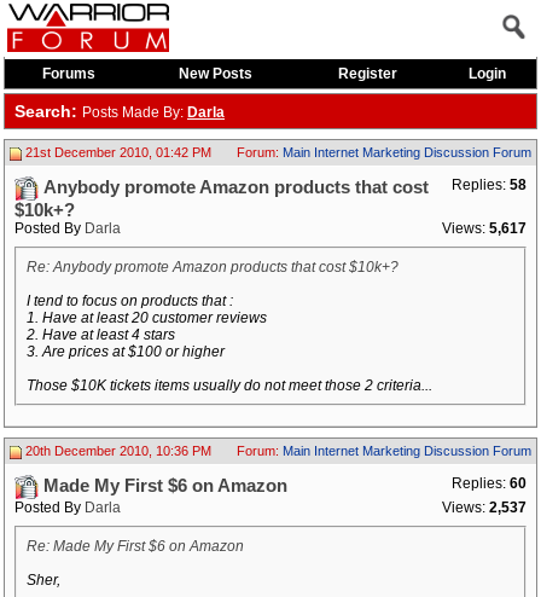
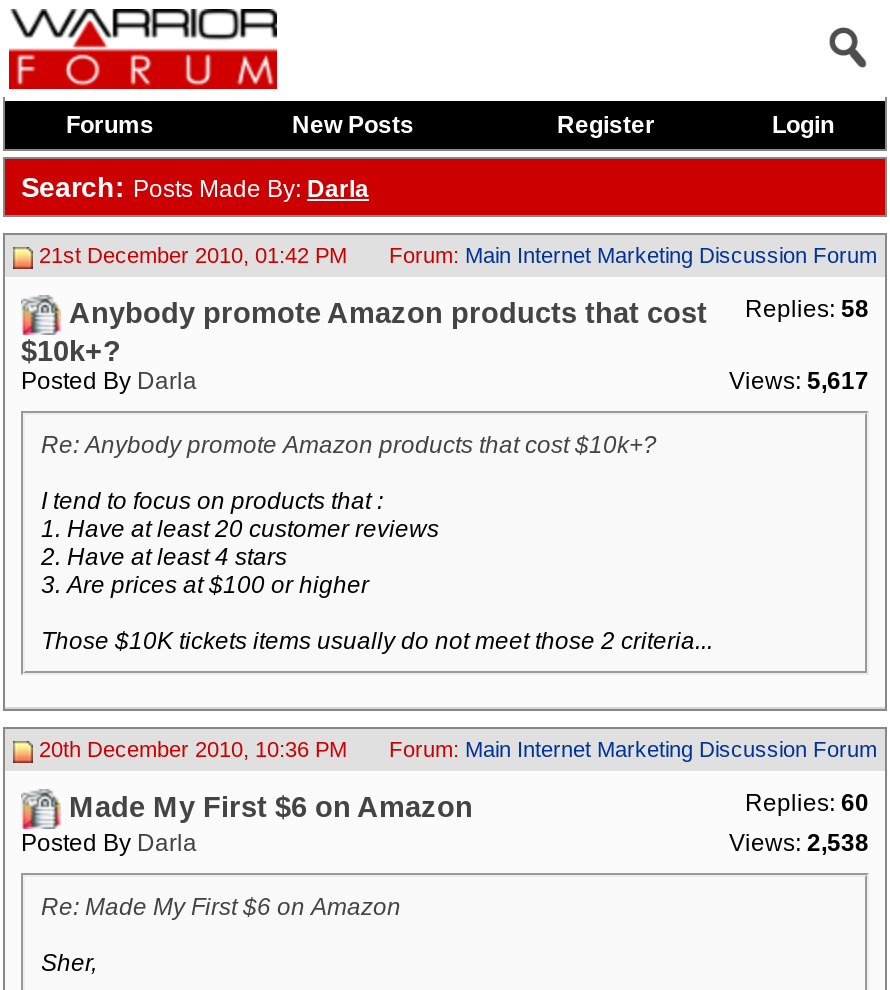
[442,499,527,516] Views: 2,537 -> [729,829,869,857] Views: 2,538

